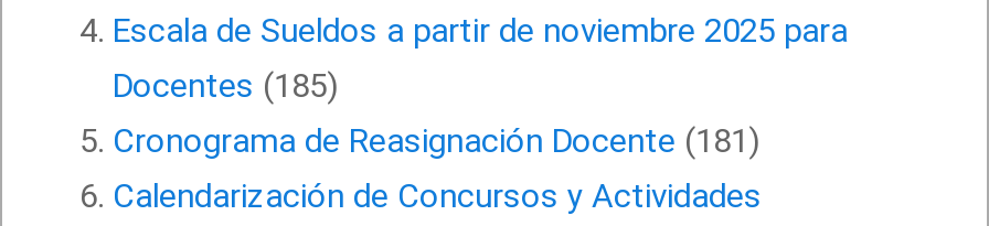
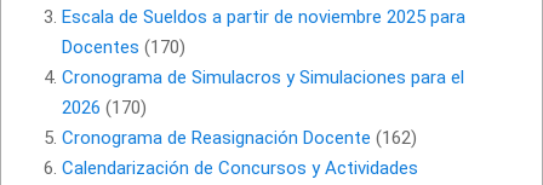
[113,65,759,160] Docentes (185) | Cronograma de Reasignación Docente (181) -> [62,36,464,149] Docentes (170) | Cronograma de Simulacros y Simulaciones para el | 2026 (170) | Cronograma de Reasignación Docente (162)

